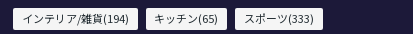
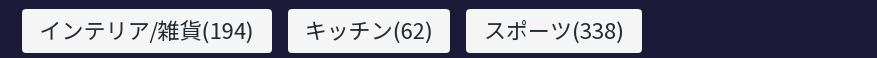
[154,10,218,26] キッチン(65) -> [305,12,433,44] キッチン(62)
[244,10,314,26] スポーツ(333) -> [484,12,624,44] スポーツ(338)

